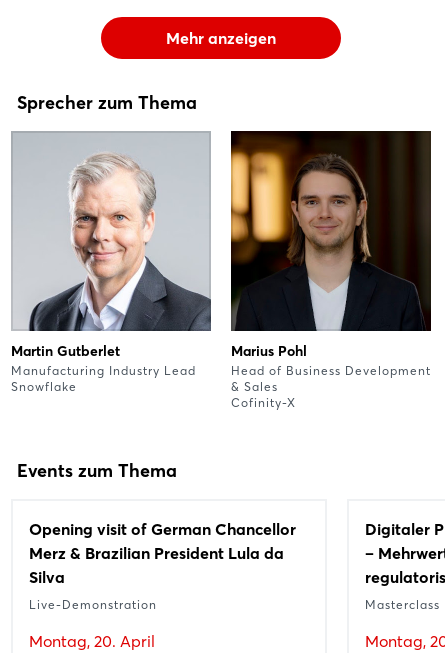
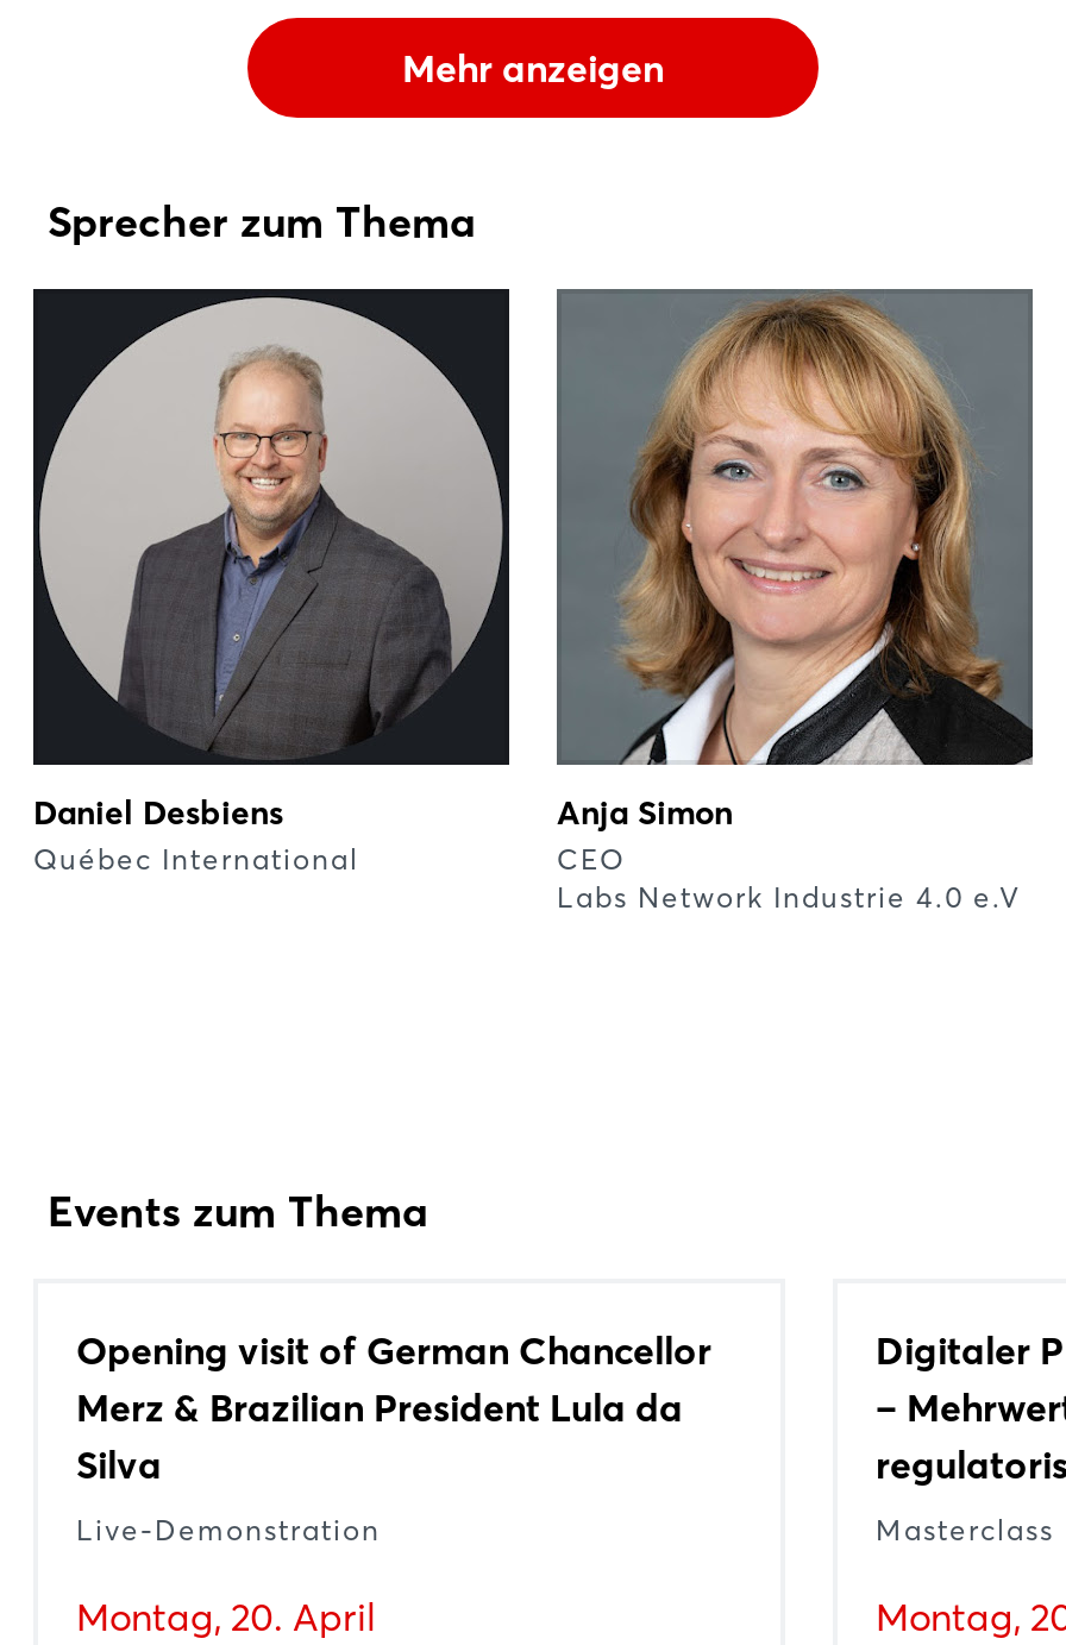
[11,132,211,393] [image] | Martin Gutberlet | Manufacturing Industry Lead | Snowflake -> [33,289,509,875] [image] | Daniel Desbiens | Québec International
[230,130,431,409] [image] | Marius Pohl | Head of Business Development | & Sales | Cofinity-X -> [554,287,1033,913] [image] | Anja Simon | CEO | Labs Network Industrie 4.0 e.V

